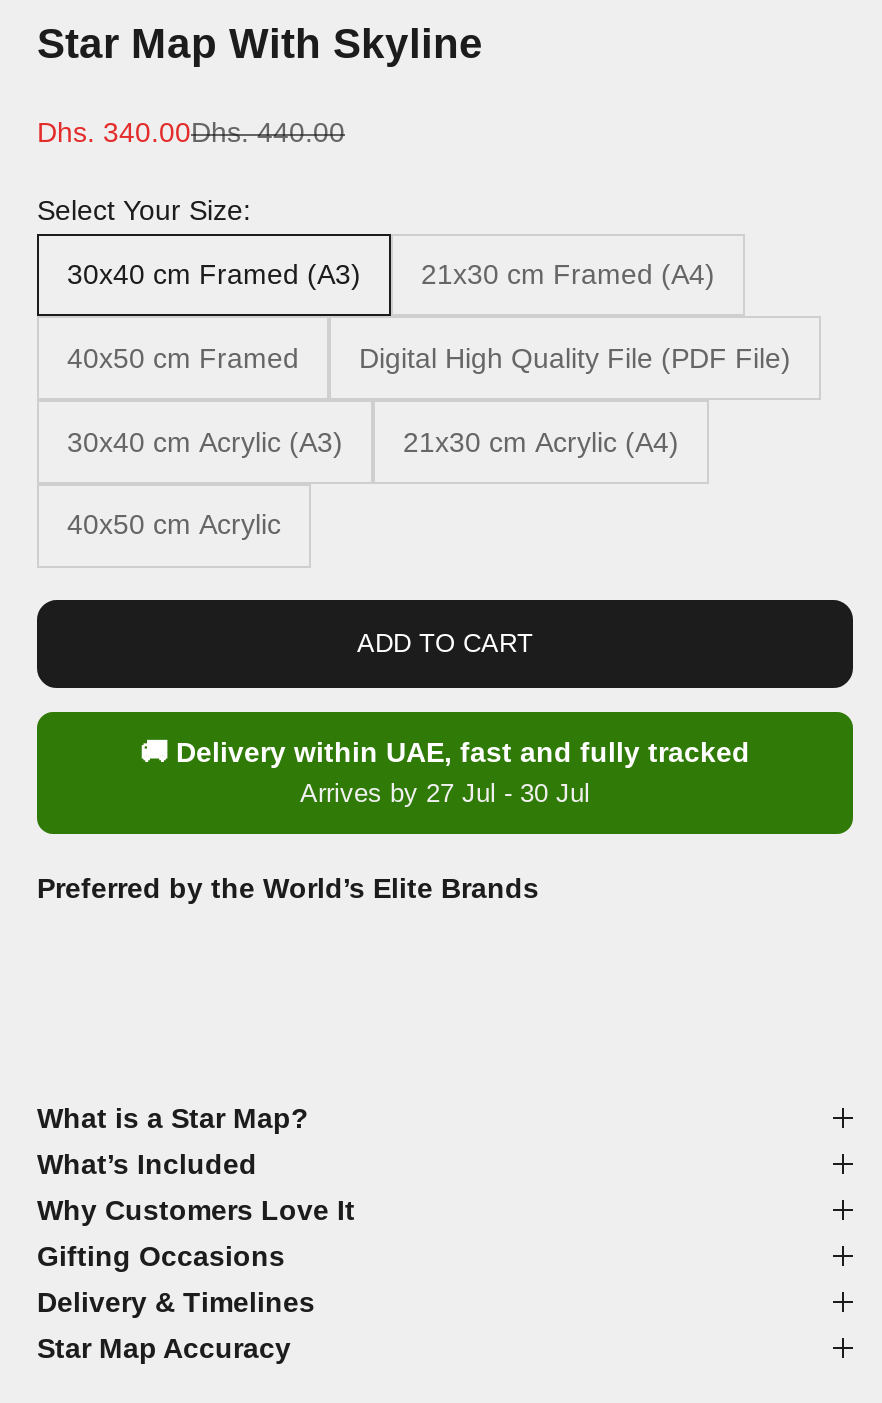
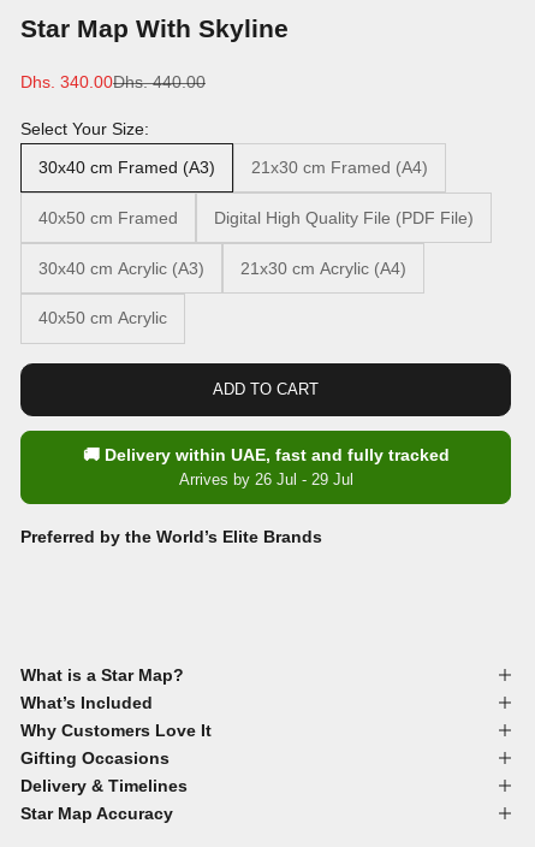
[300,777,590,807] Arrives by 27 Jul - 30 Jul -> [179,470,353,488] Arrives by 26 Jul - 29 Jul

